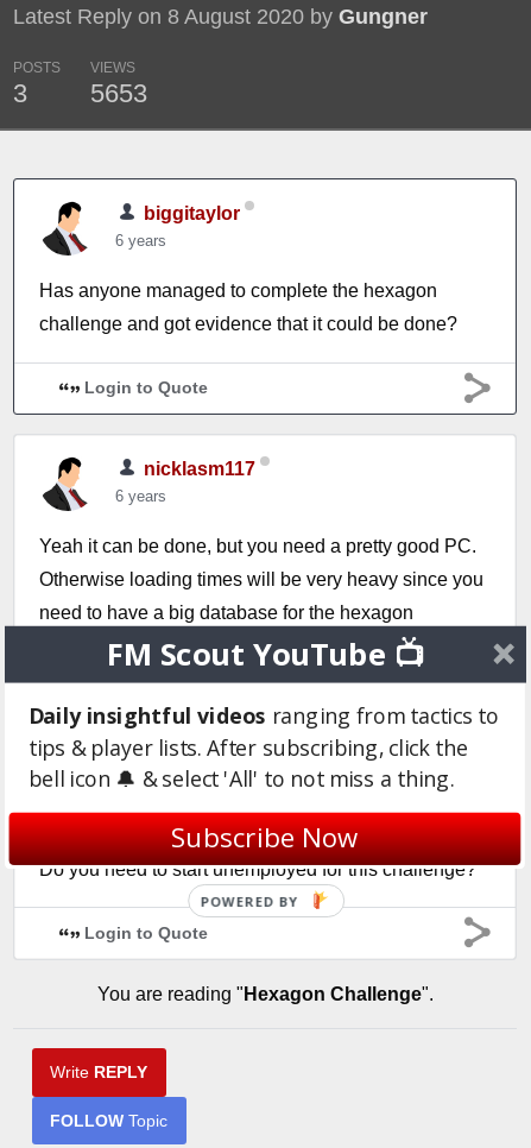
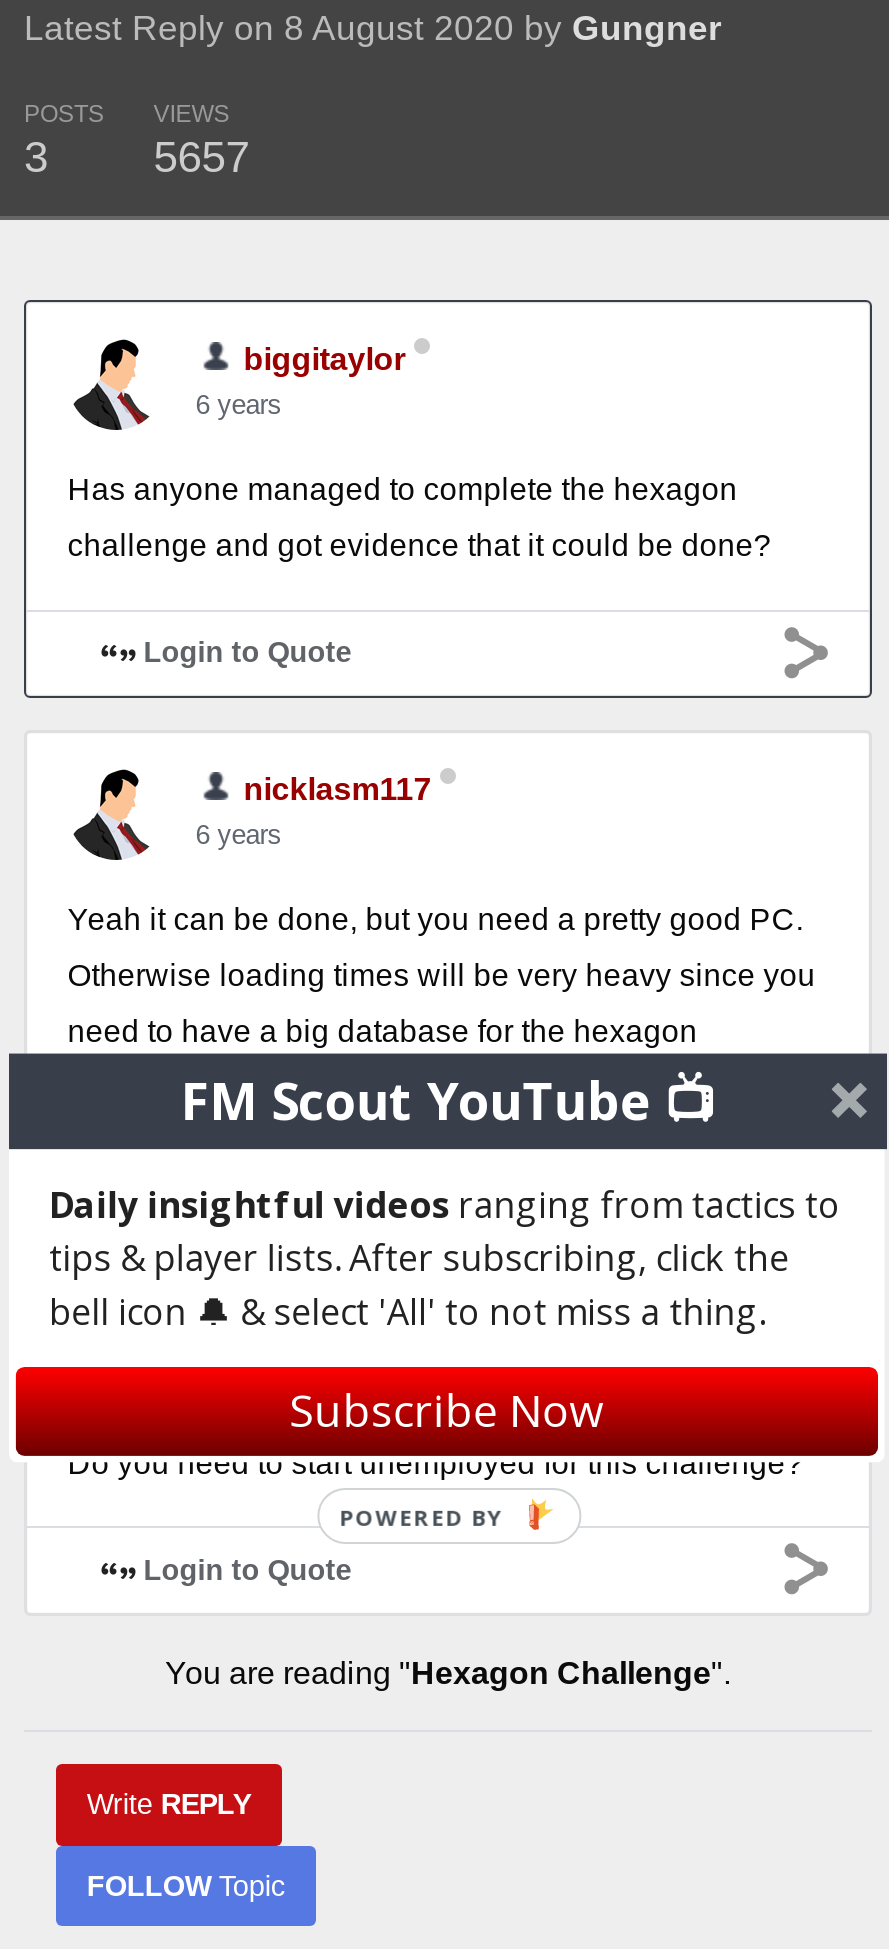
[90,79,147,108] 5653 -> [154,132,250,182] 5657

